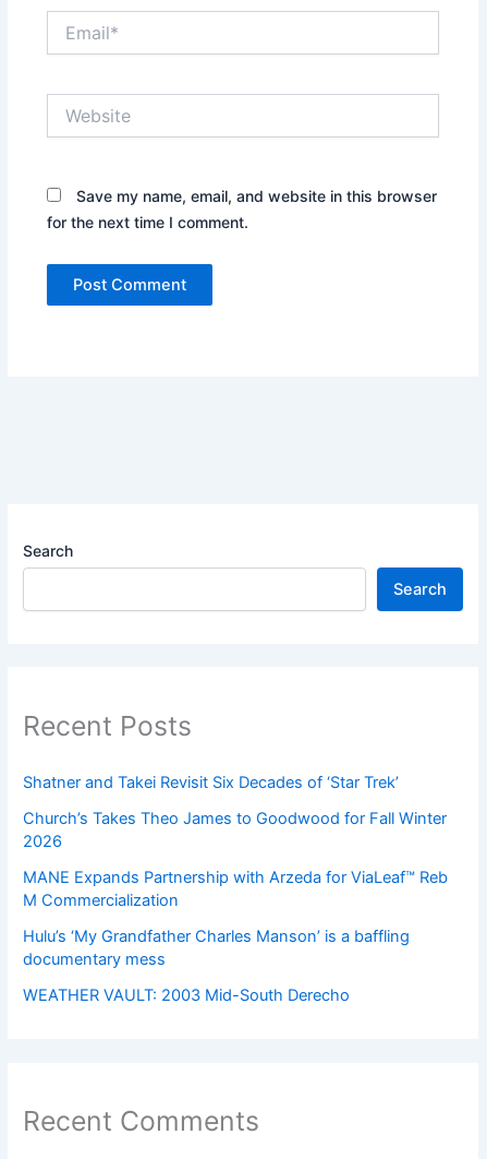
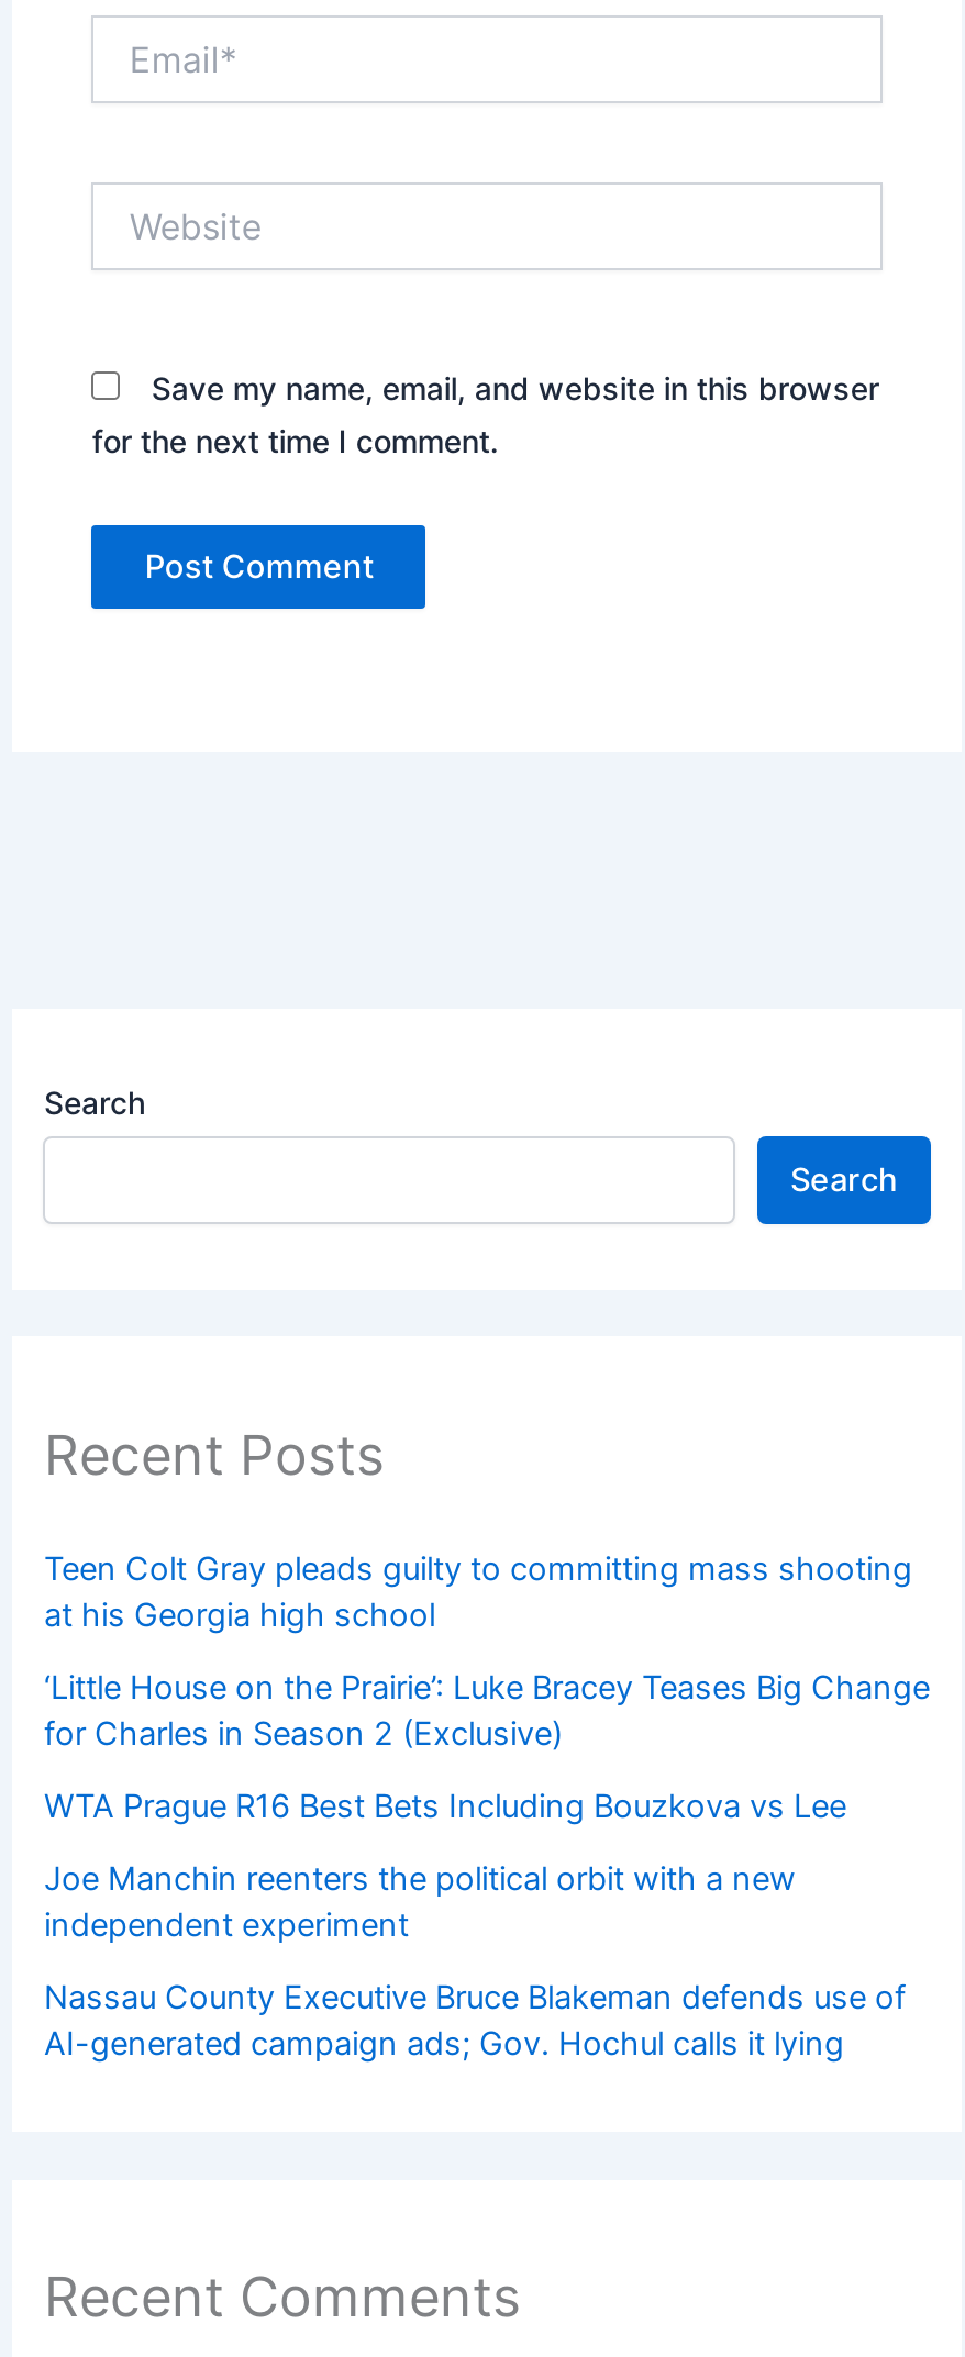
[23,773,399,792] Shatner and Takei Revisit Six Decades of ‘Star Trek’ -> [44,1549,912,1635] Teen Colt Gray pleads guilty to committing mass shooting | at his Georgia high school
[23,809,447,851] Church’s Takes Theo James to Goodwood for Fall Winter | 2026 -> [44,1668,930,1754] ‘Little House on the Prairie’: Luke Bracey Teases Big Change | for Charles in Season 2 (Exclusive)
[23,868,448,910] MANE Expands Partnership with Arzeda for ViaLeaf™ Reb | M Commercialization -> [44,1786,846,1826] WTA Prague R16 Best Bets Including Bouzkova vs Lee
[23,926,410,969] Hulu’s ‘My Grandfather Charles Manson’ is a baffling | documentary mess -> [44,1859,796,1945] Joe Manchin reenters the political orbit with a new | independent experiment
[23,985,350,1005] WEATHER VAULT: 2003 Mid-South Derecho -> [44,1978,906,2063] Nassau County Executive Bruce Blakeman defends use of | AI-generated campaign ads; Gov. Hochul calls it lying

